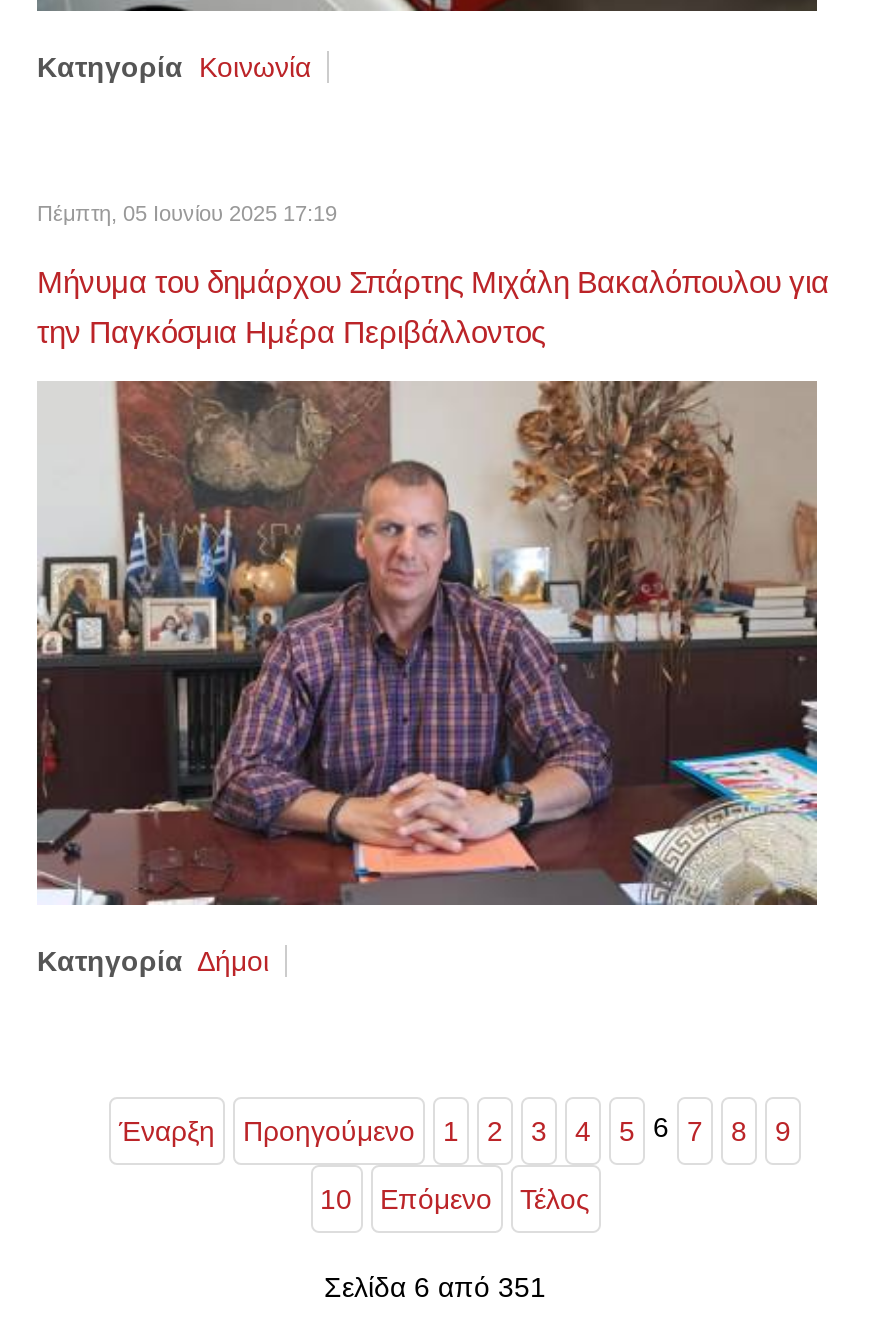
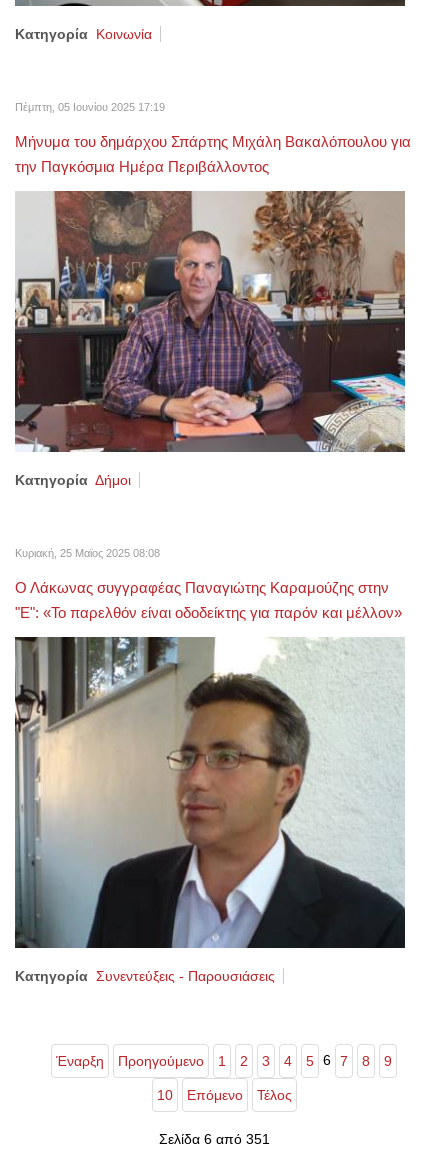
none -> [14,636,406,984] [image] | Κατηγορία Συνεντεύξεις - Παρουσιάσεις
none -> [15,547,402,621] Κυριακή, 25 Μαϊος 2025 08:08 | Ο Λάκωνας συγγραφέας Παναγιώτης Καραμούζης στην | "Ε": «Το παρελθόν είναι οδοδείκτης για παρόν και μέλλον»

